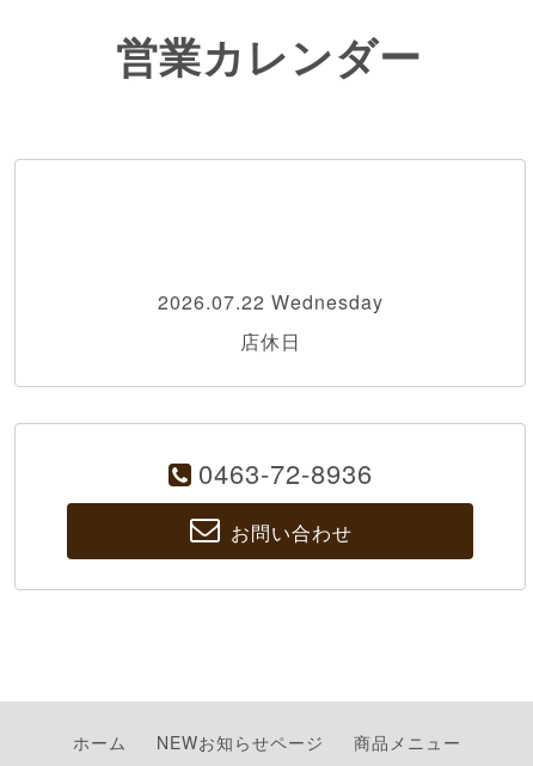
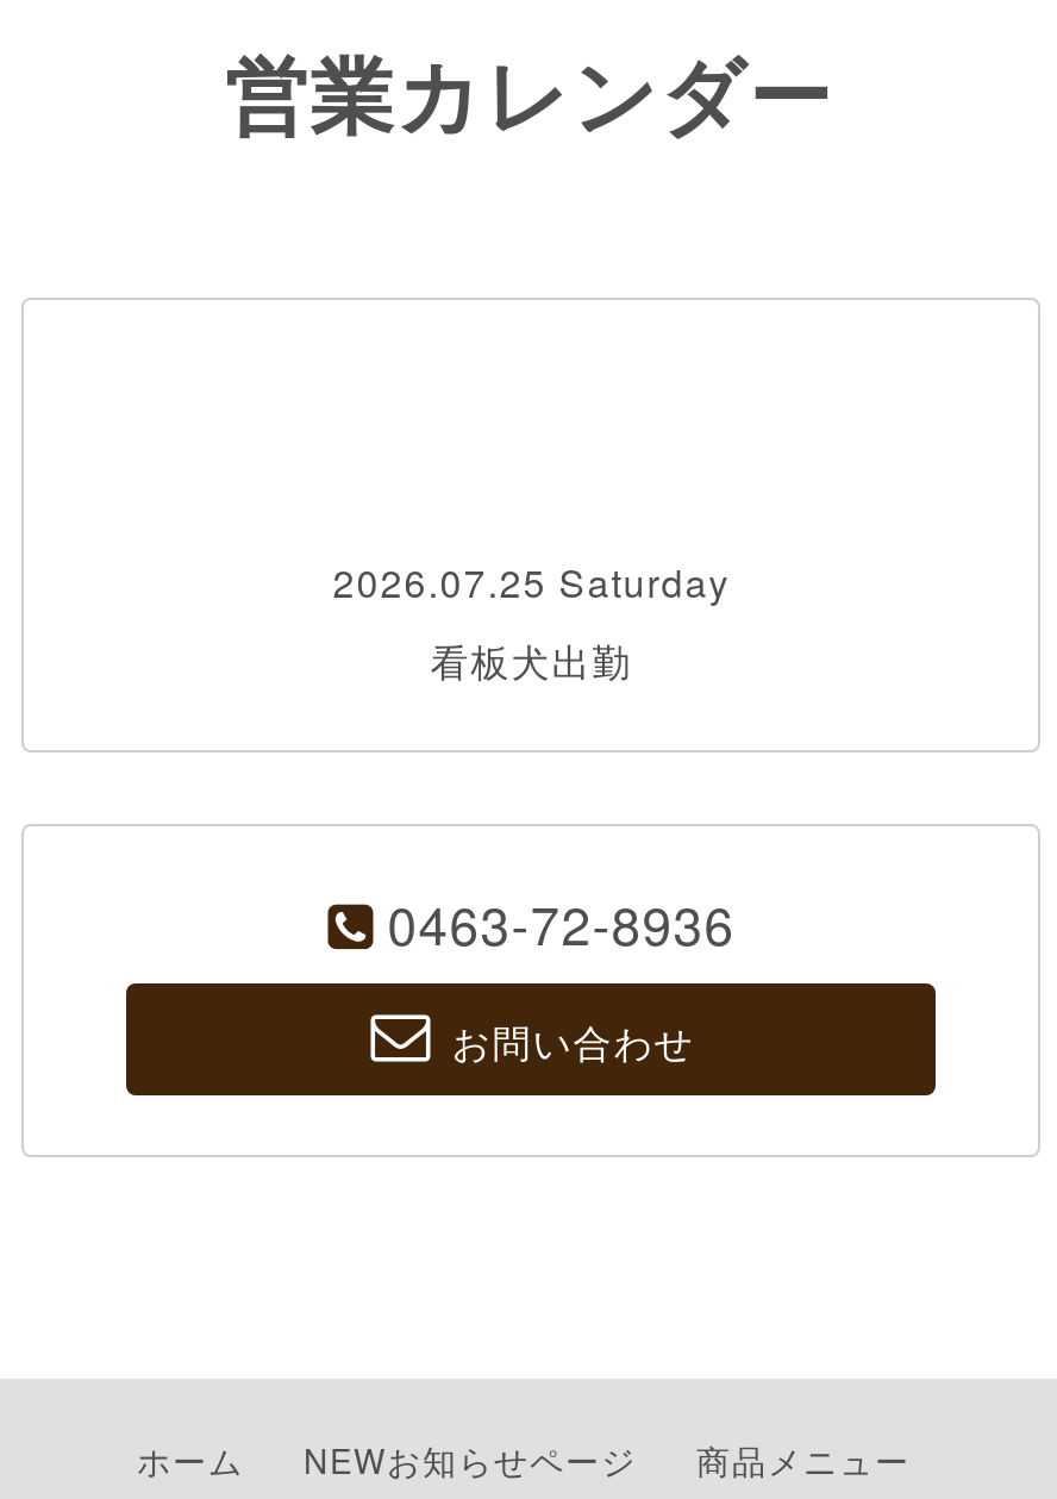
[157,288,383,355] 2026.07.22 Wednesday | 店休日 -> [333,555,730,688] 2026.07.25 Saturday | 看板犬出勤

